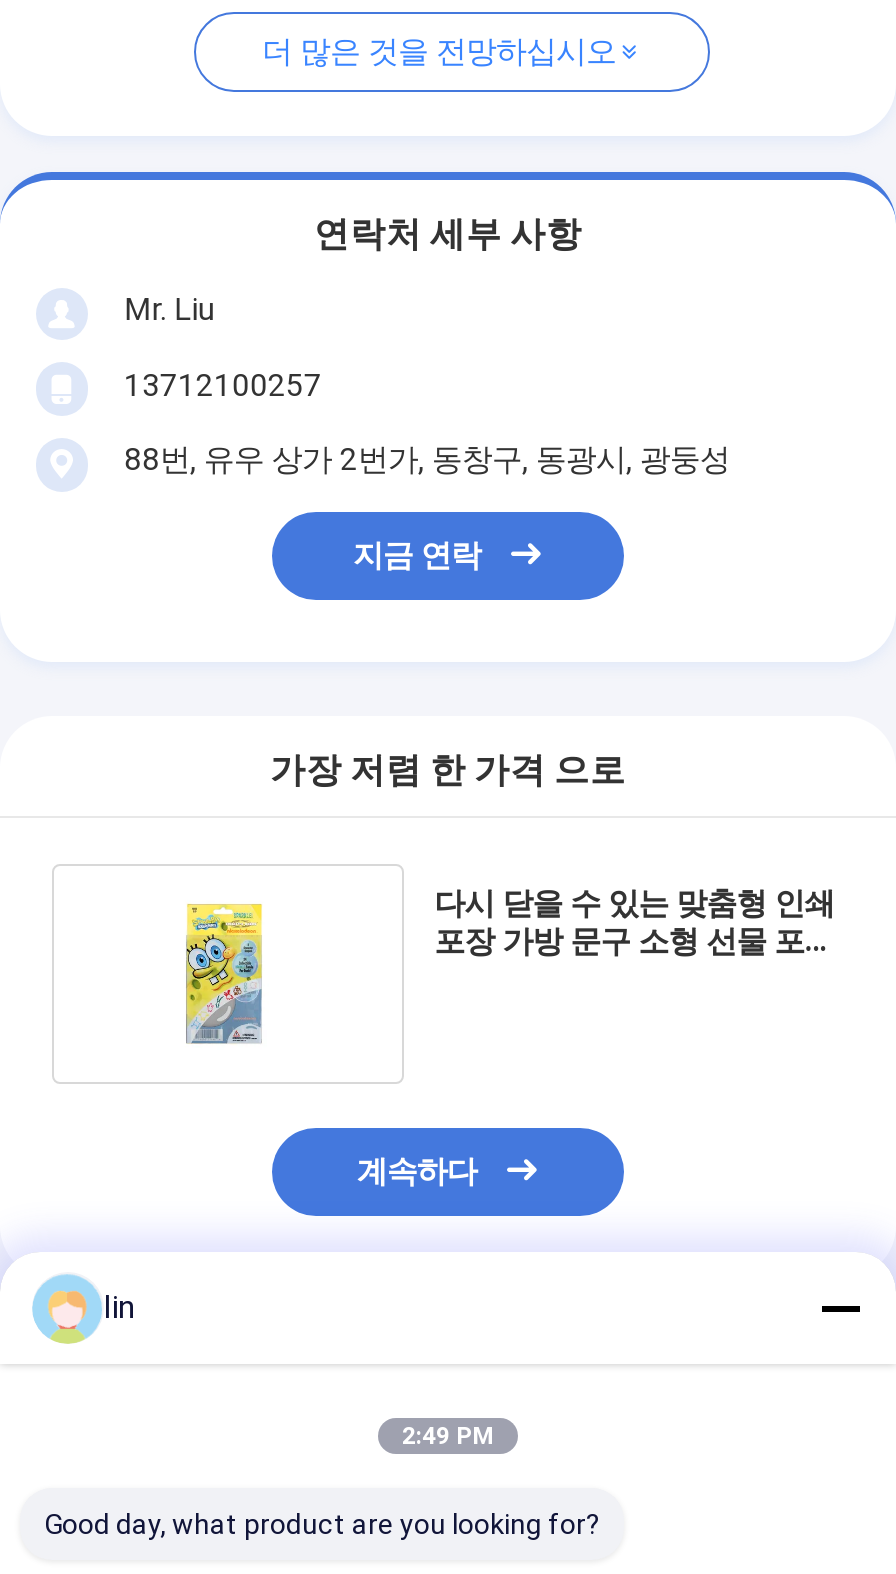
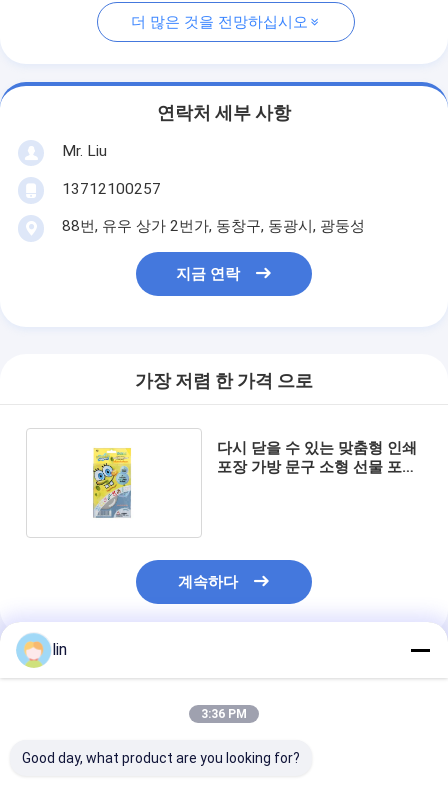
[402,1422,494,1450] 2:49 PM -> [201,707,247,721] 3:36 PM

